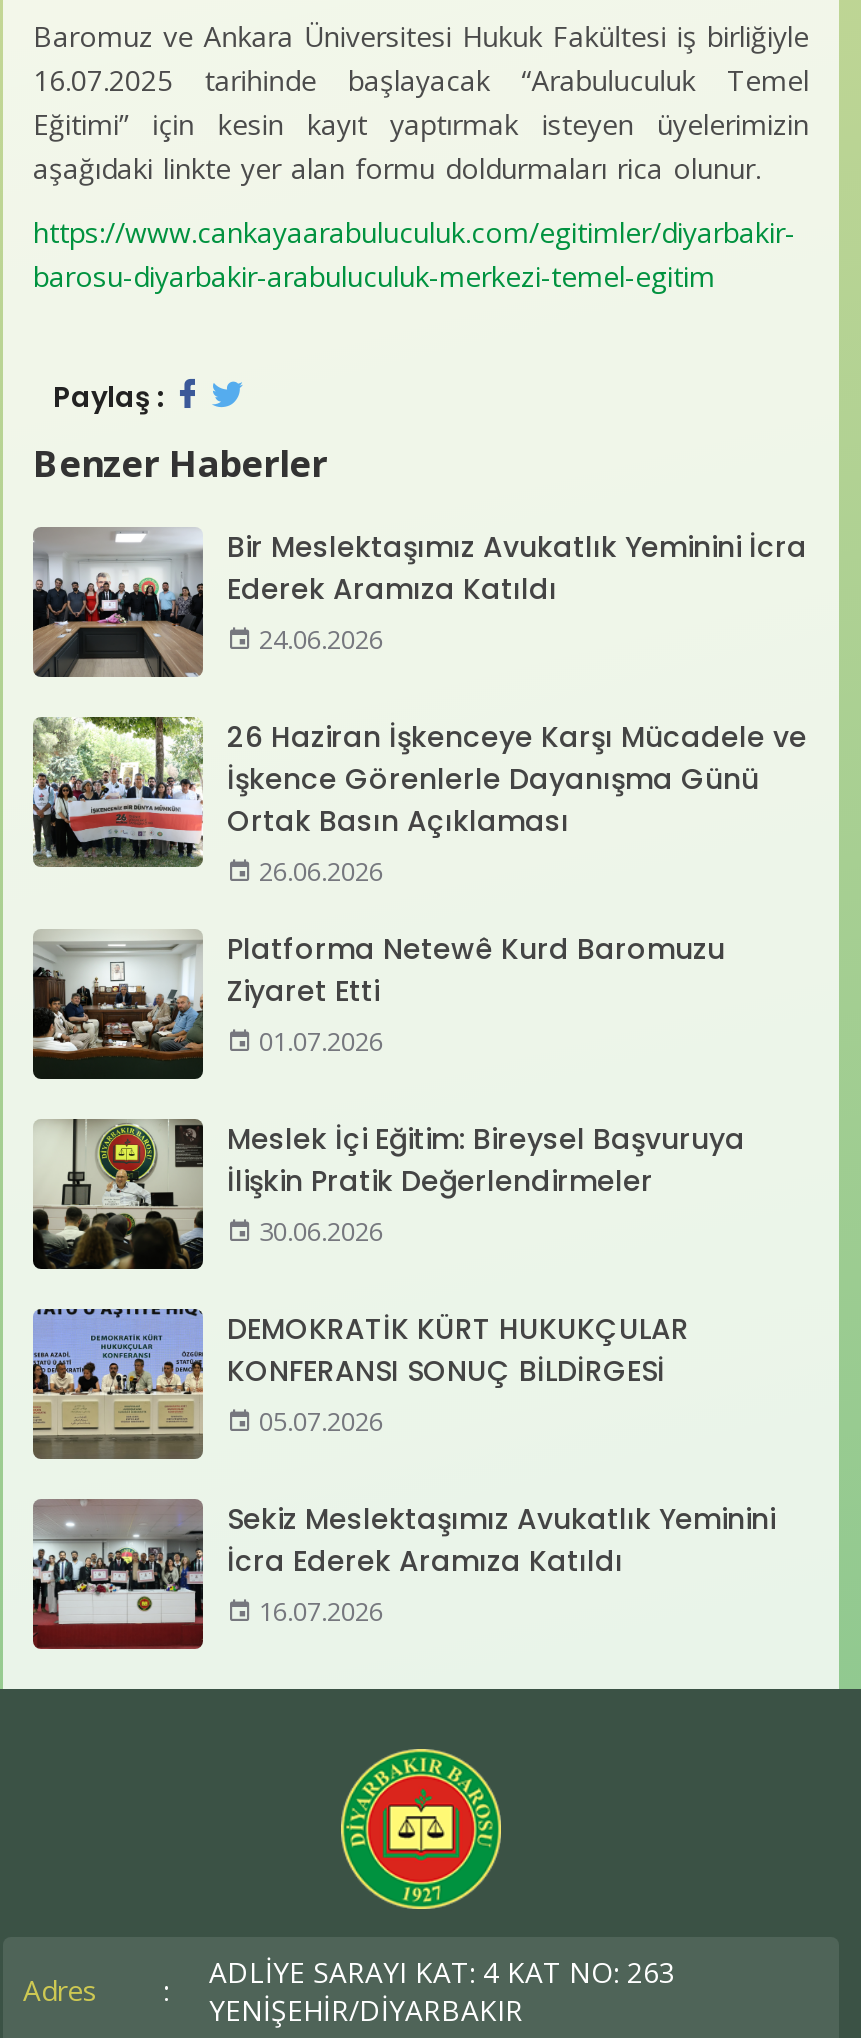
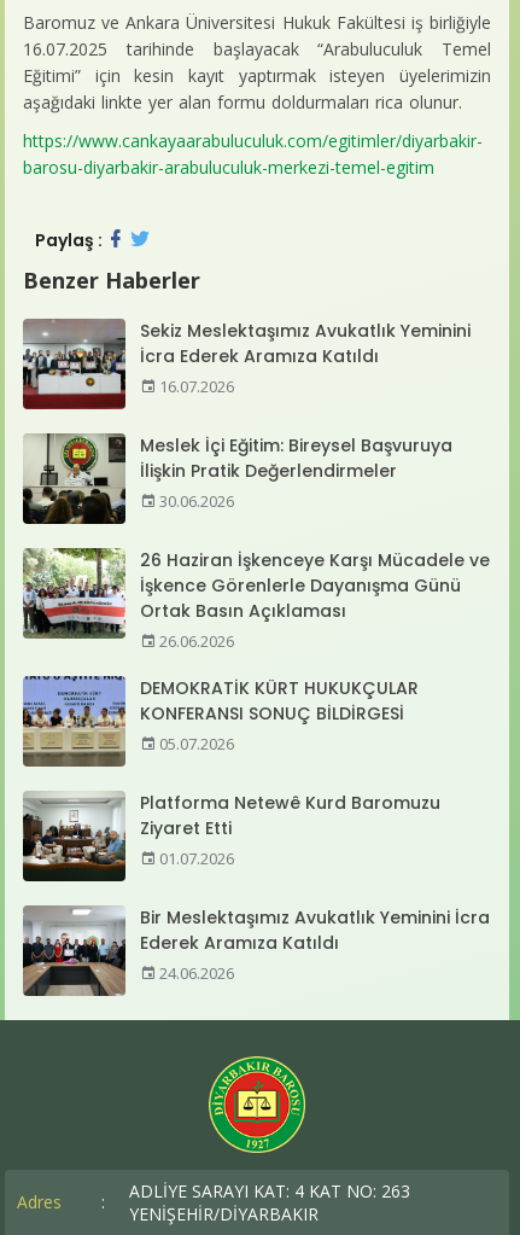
moved [31,527,807,677] -> [22,905,490,996]: [image] | Bir Meslektaşımız Avukatlık Yeminini İcra | Ederek Aramıza Katıldı | 24.06.2026
moved [29,713,807,889] -> [21,546,490,652]: [image] | 26 Haziran İşkenceye Karşı Mücadele ve | İşkence Görenlerle Dayanışma Günü | Ortak Basın Açıklaması | 26.06.2026
moved [31,929,725,1079] -> [22,791,440,882]: [image] | Platforma Netewê Kurd Baromuzu | Ziyaret Etti | 01.07.2026
moved [33,1119,745,1271] -> [23,433,452,525]: [image] | Meslek İçi Eğitim: Bireysel Başvuruya | İlişkin Pratik Değerlendirmeler | 30.06.2026
moved [29,1305,689,1459] -> [21,674,419,767]: [image] | DEMOKRATİK KÜRT HUKUKÇULAR | KONFERANSI SONUÇ BİLDİRGESİ | 05.07.2026
moved [33,1499,775,1651] -> [23,319,471,410]: [image] | Sekiz Meslektaşımız Avukatlık Yeminini | İcra Ederek Aramıza Katıldı | 16.07.2026

